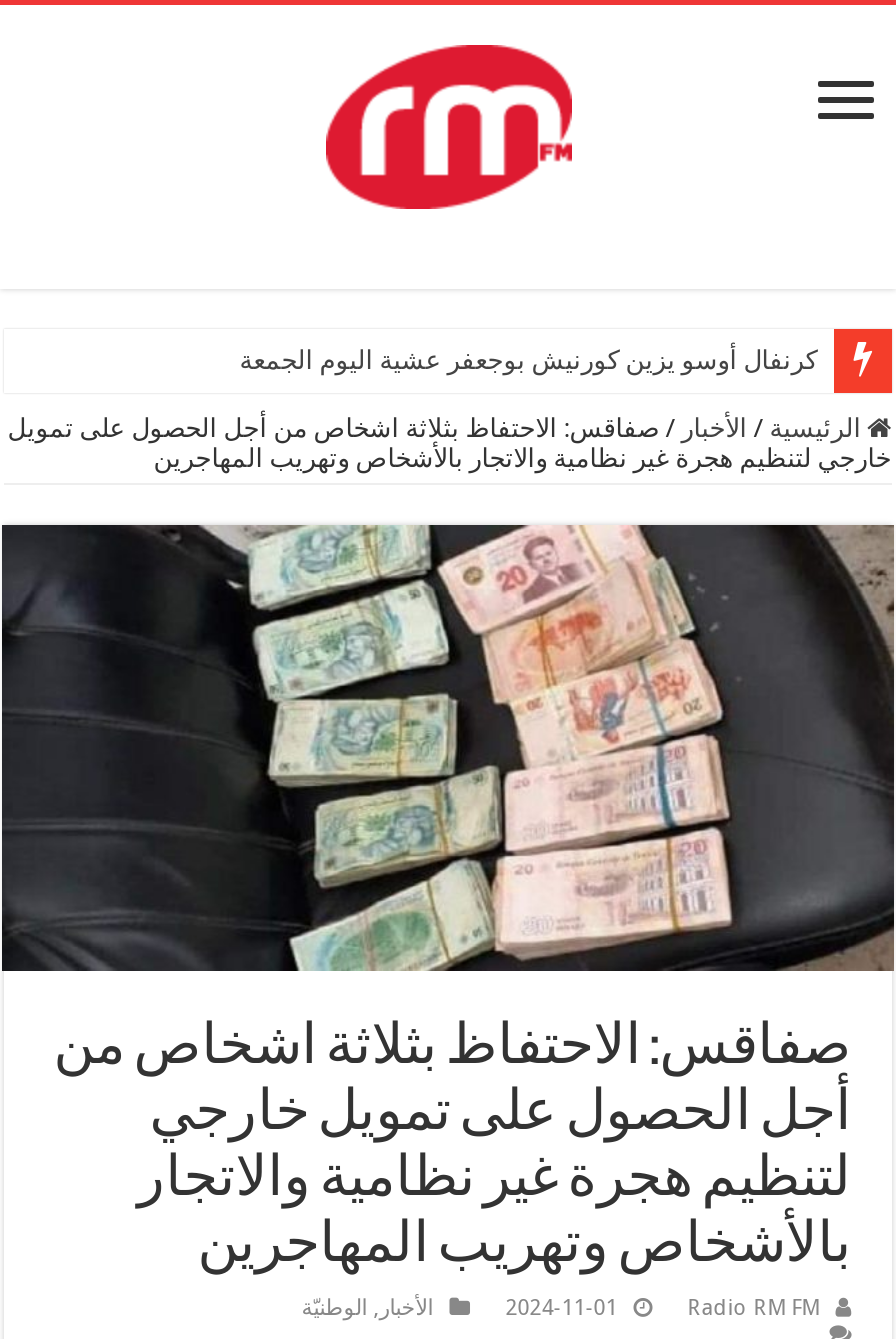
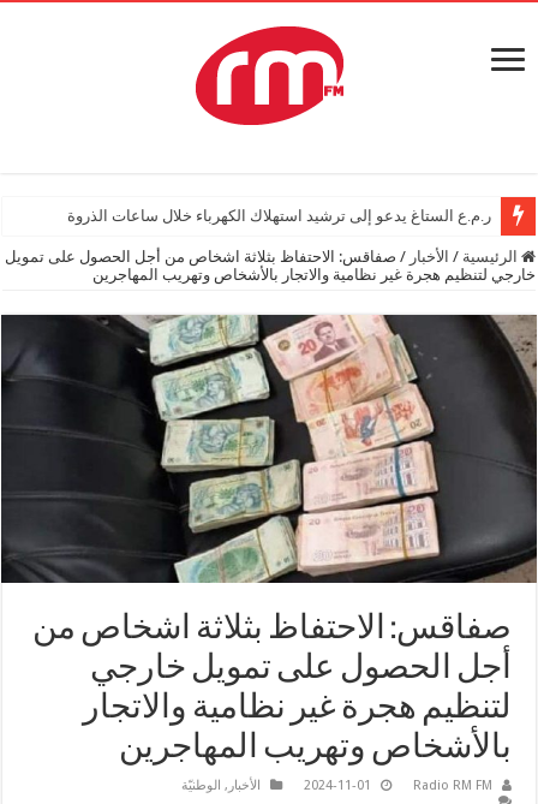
[240,345,818,375] كرنفال أوسو يزين كورنيش بوجعفر عشية اليوم الجمعة -> [67,207,491,225] ر.م.ع الستاغ يدعو إلى ترشيد استهلاك الكهرباء خلال ساعات الذروة

